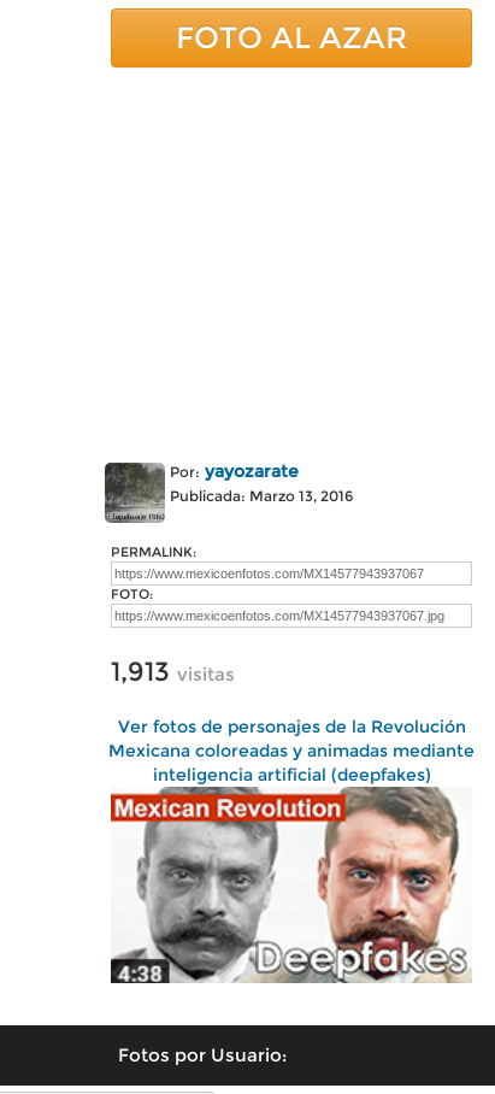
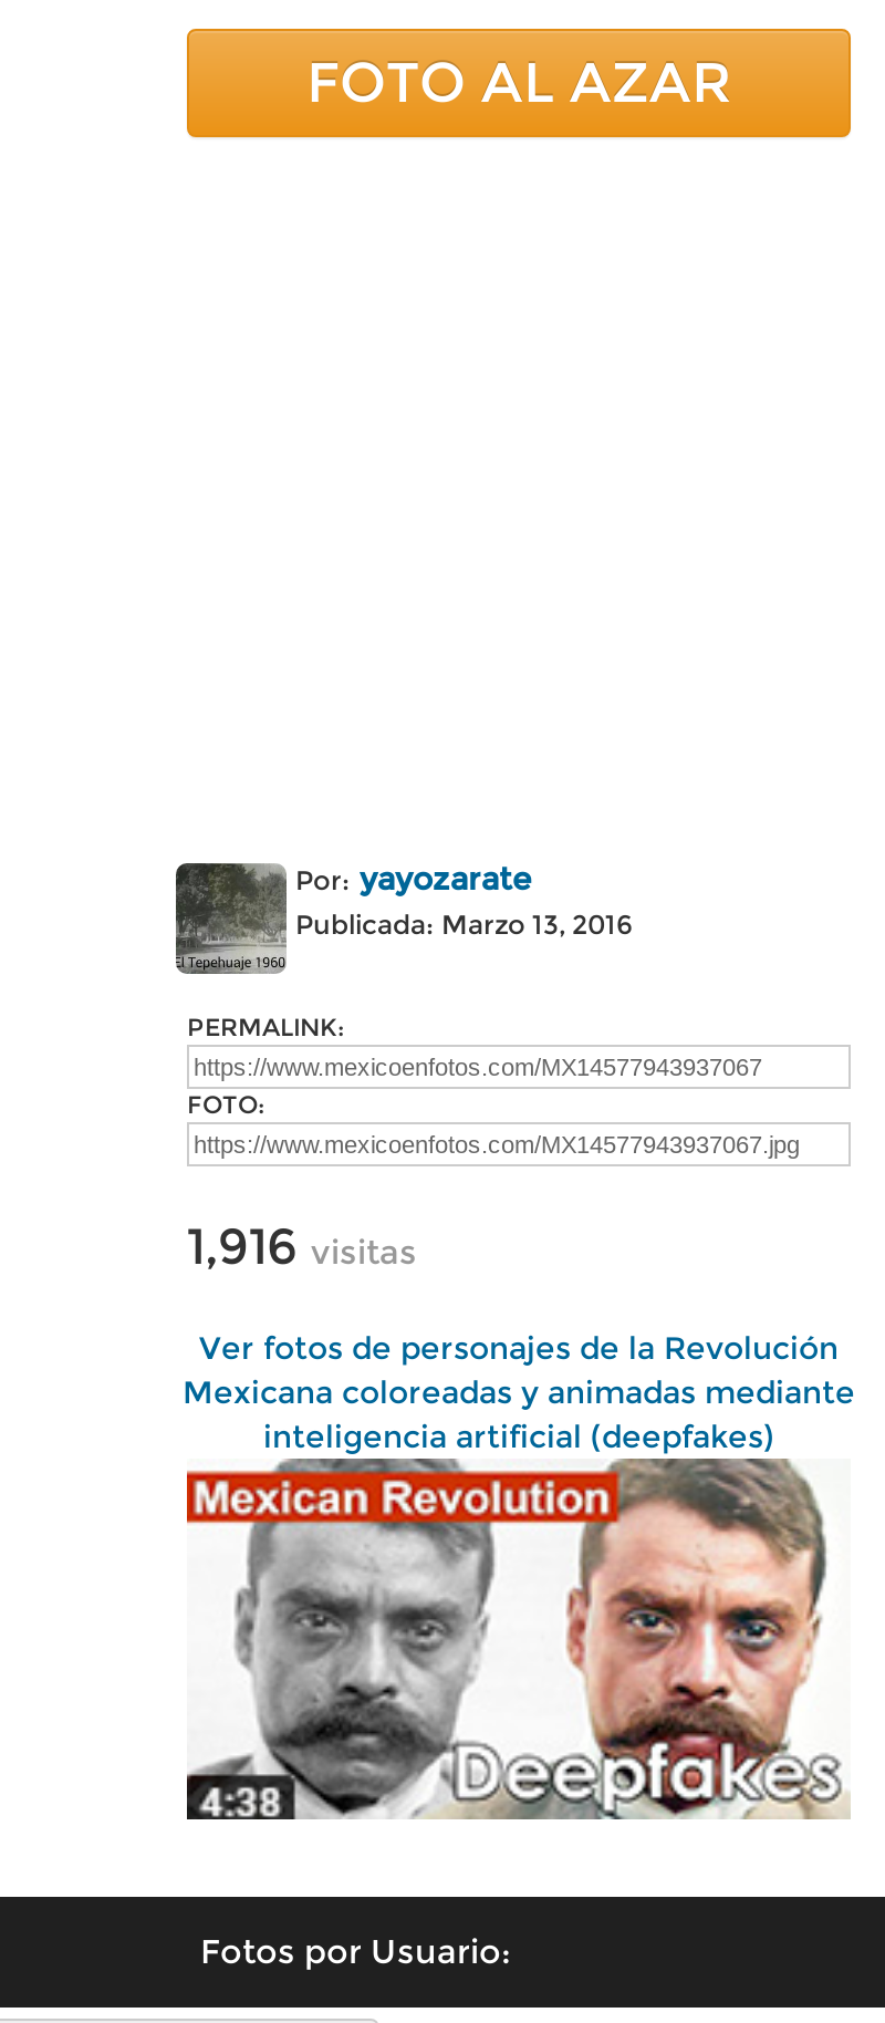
[111,654,235,688] 1,913 visitas -> [187,1215,417,1277] 1,916 visitas

